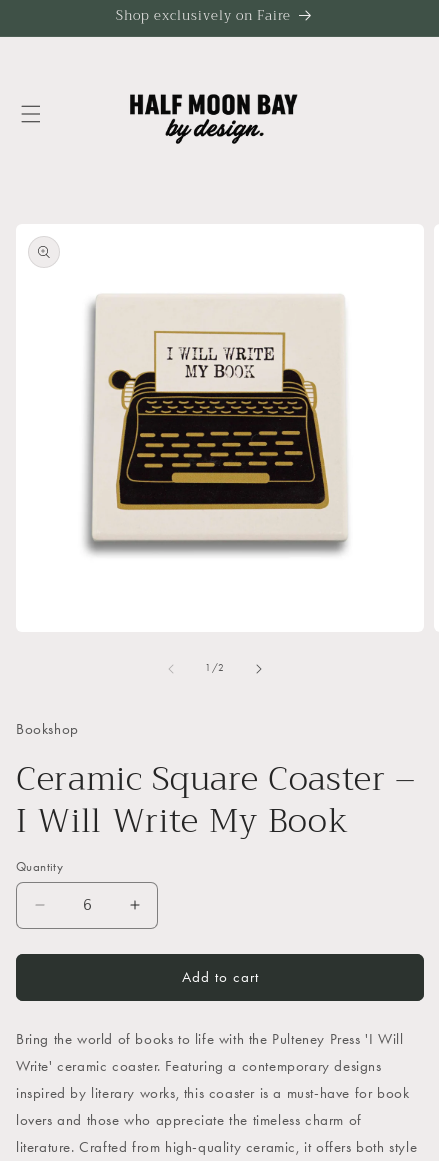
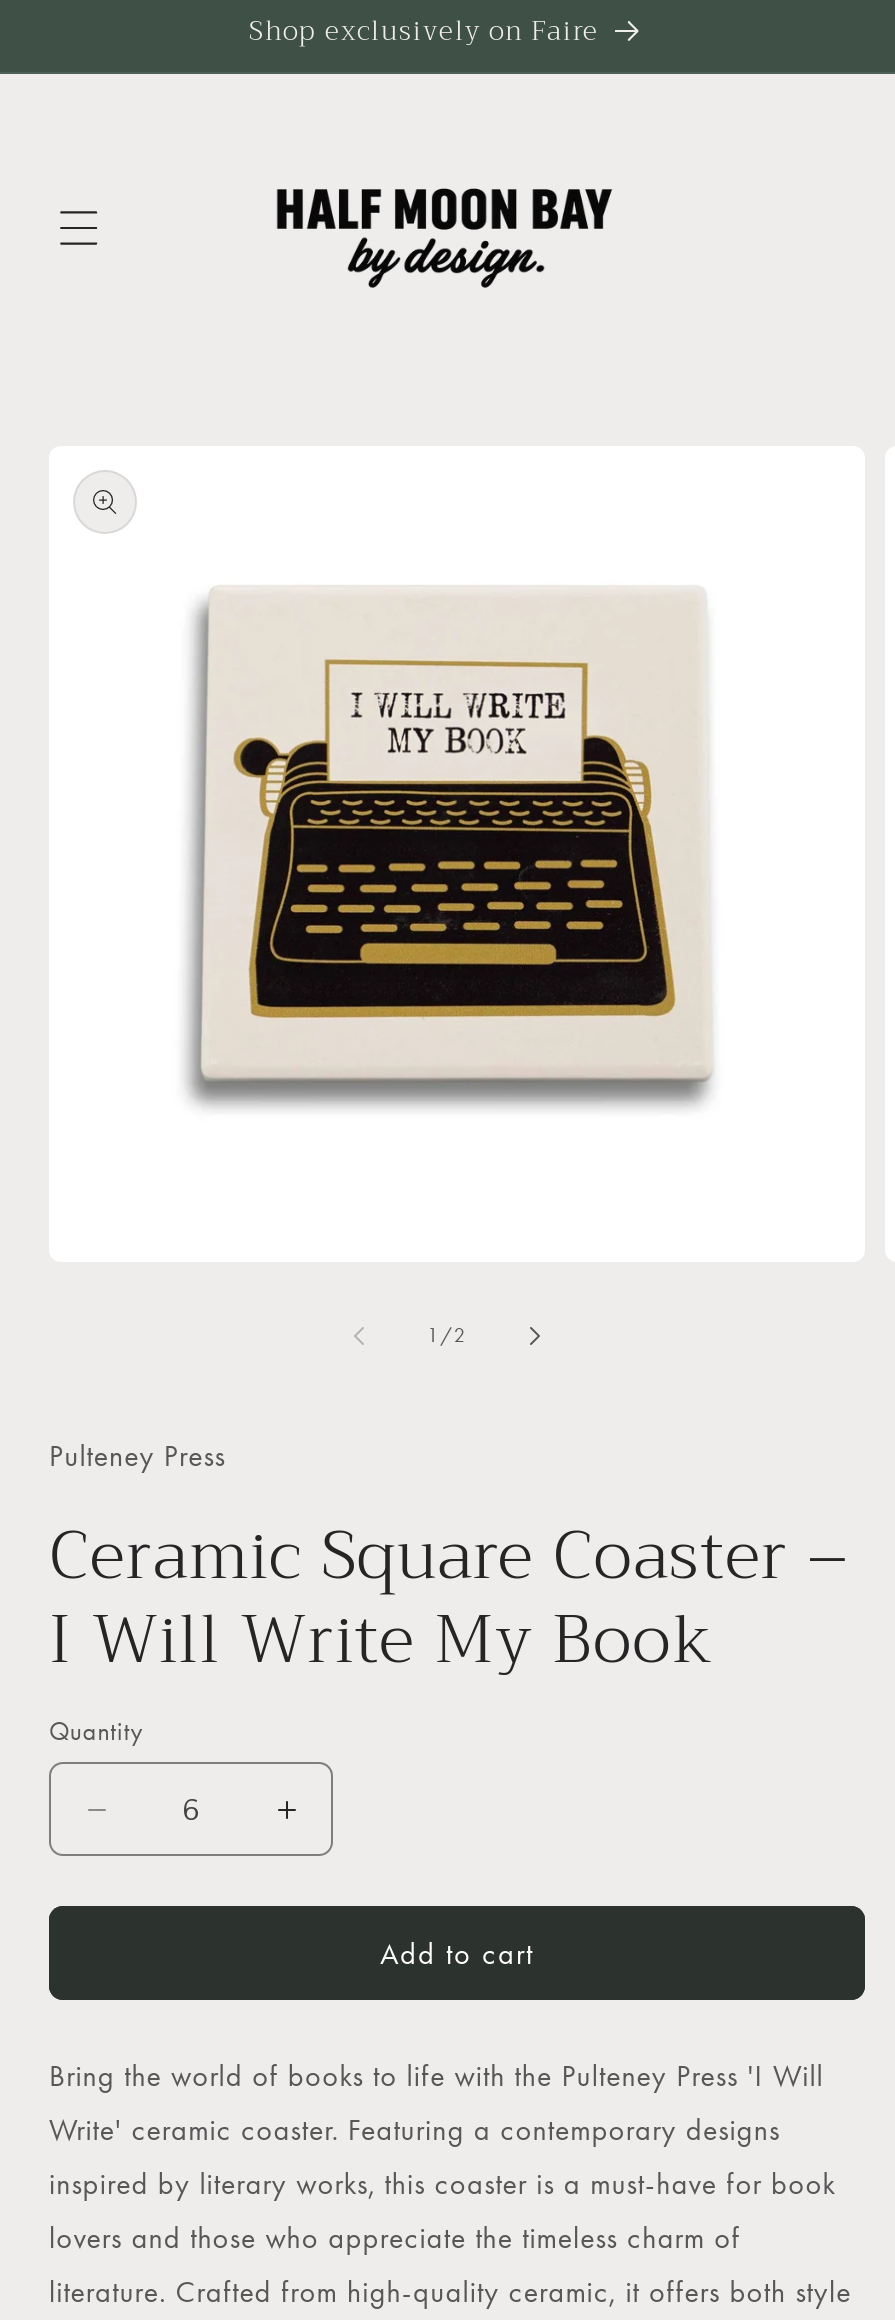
[16,719,79,737] Bookshop -> [49,1439,226,1475] Pulteney Press

